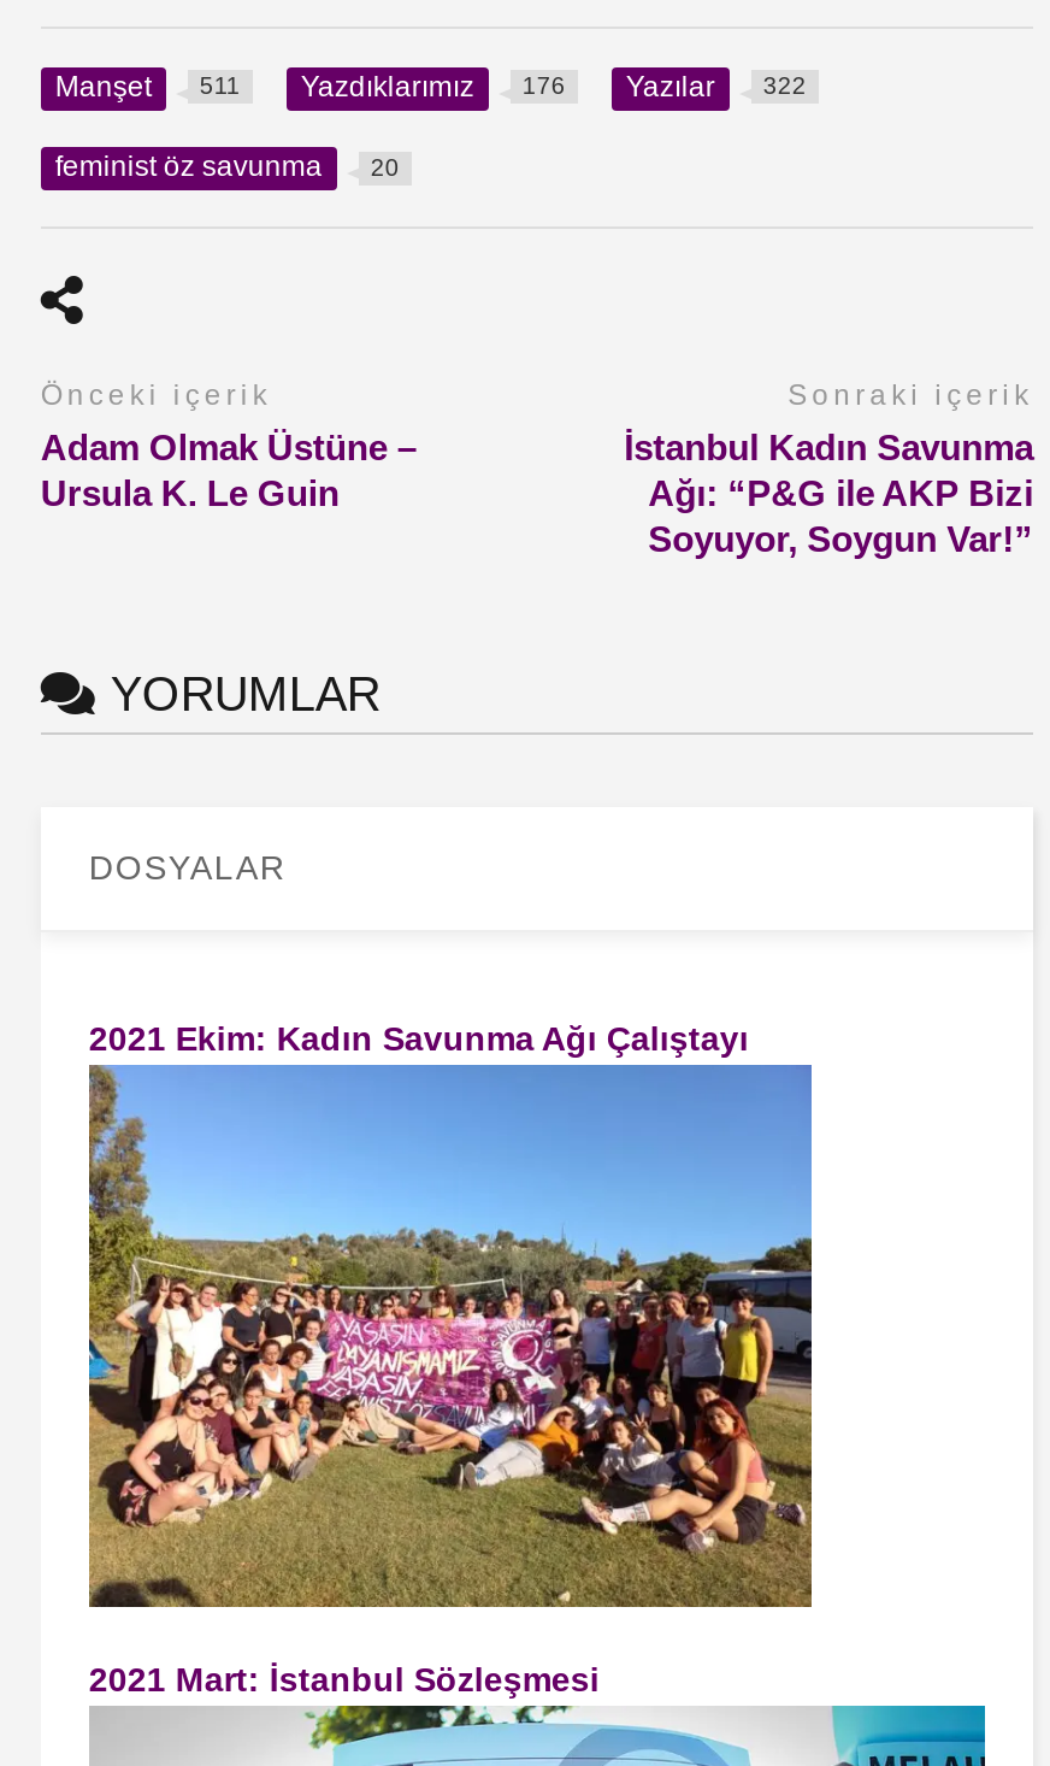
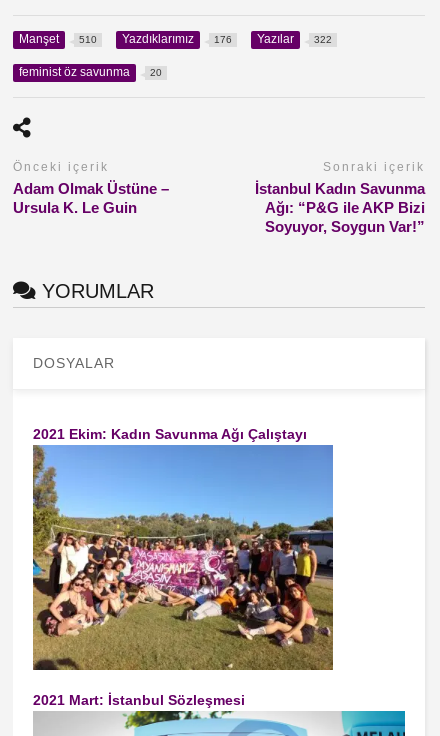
[55,69,241,102] Manşet 511 -> [19,32,97,46] Manşet 510

